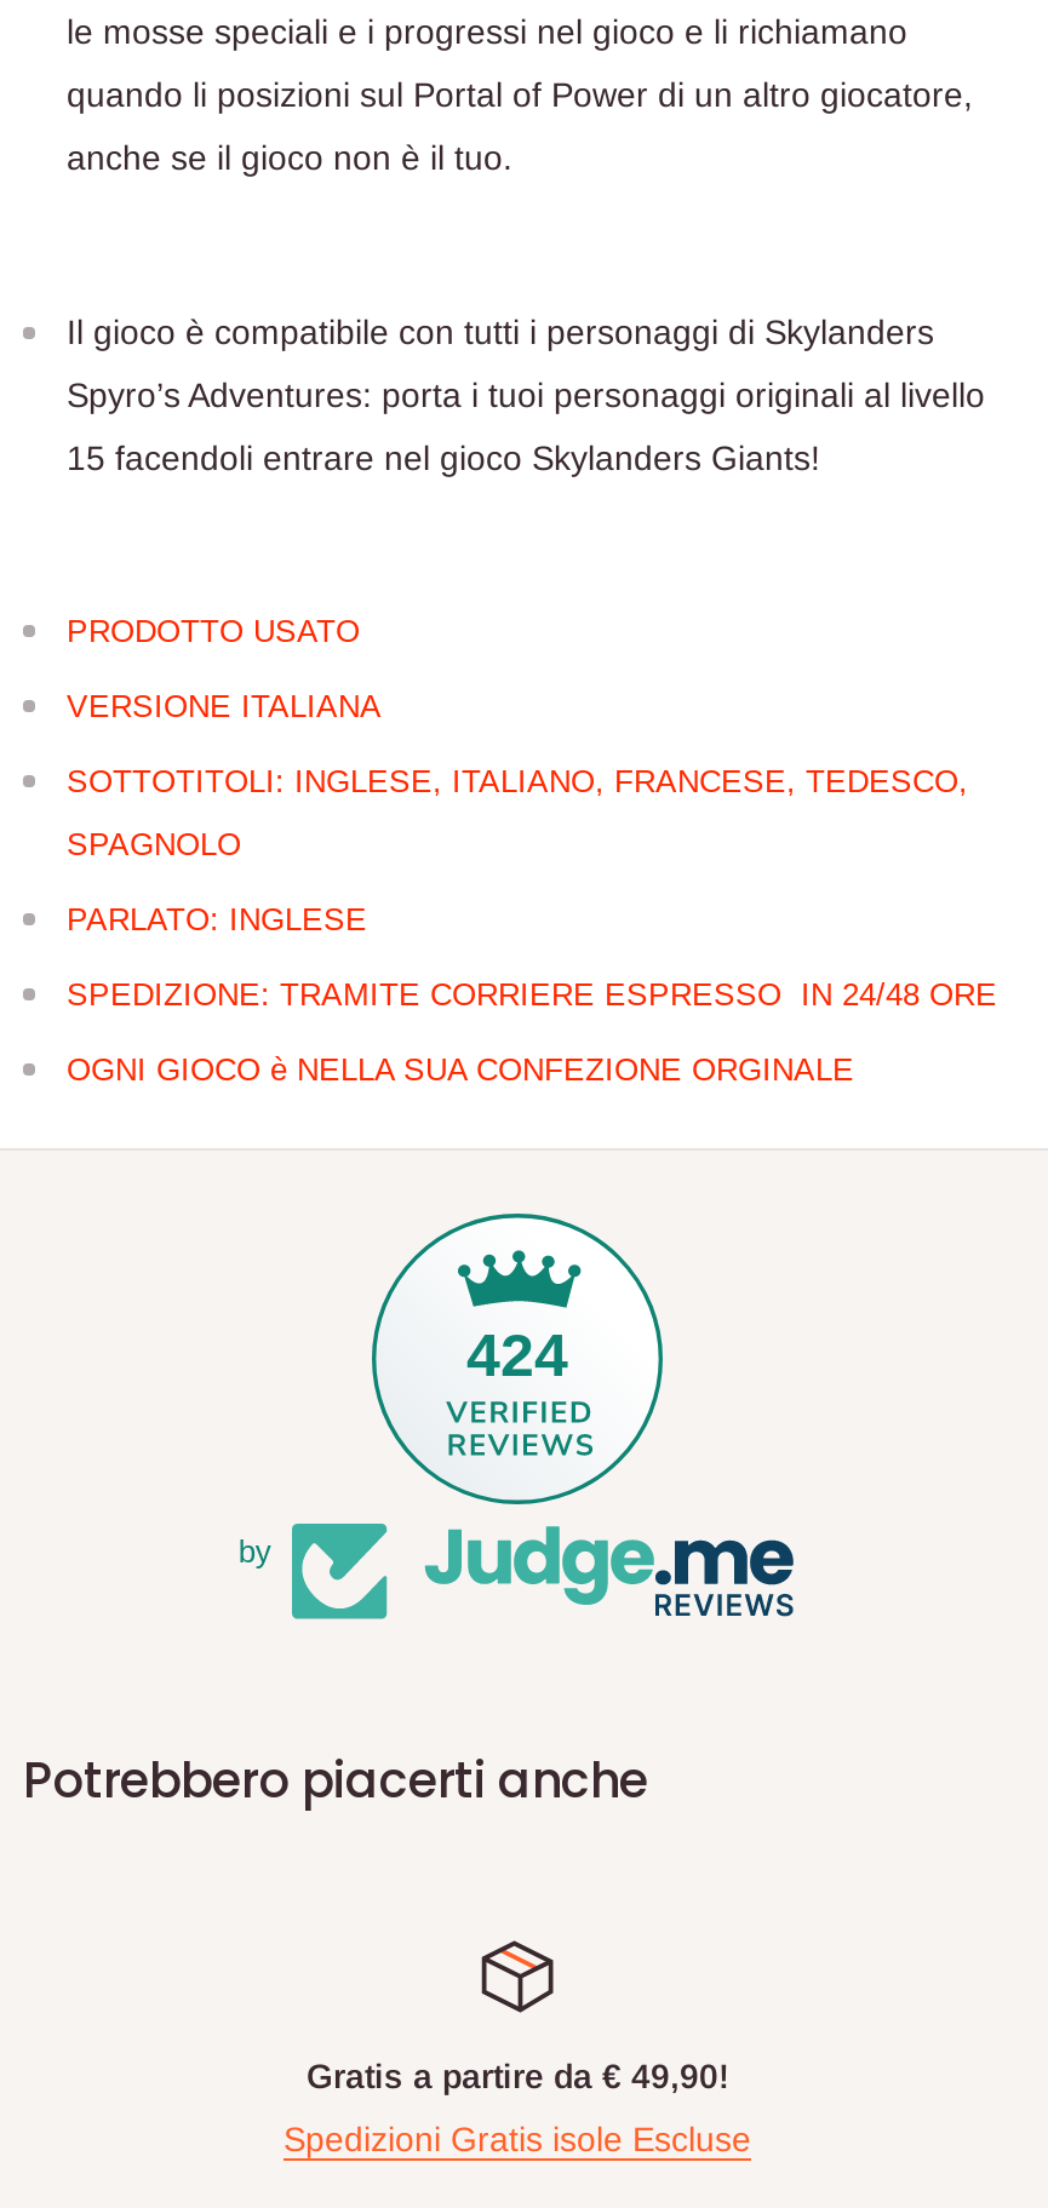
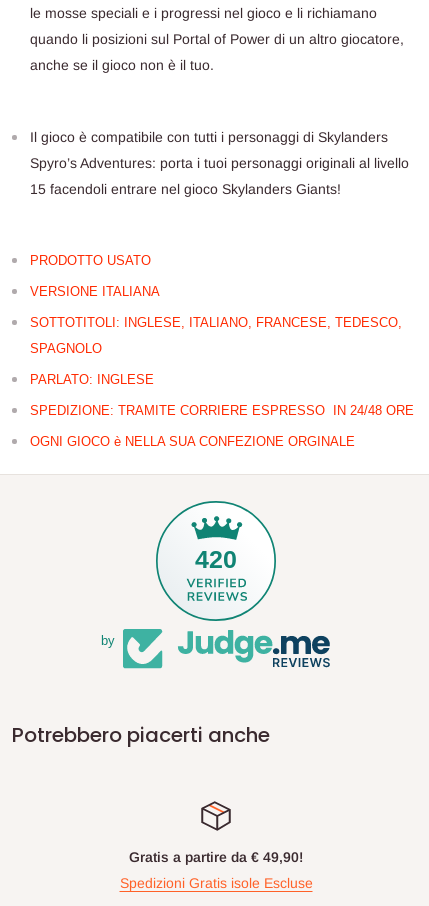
[466,1321,568,1389] 424 -> [195,545,237,573] 420

